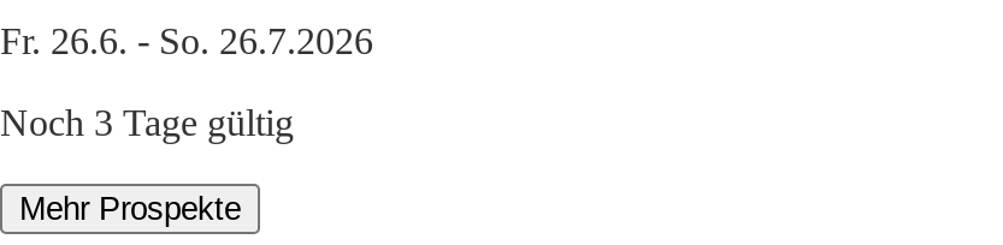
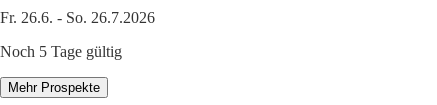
[0,103,294,143] Noch 3 Tage gültig -> [0,43,122,60] Noch 5 Tage gültig

